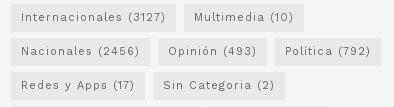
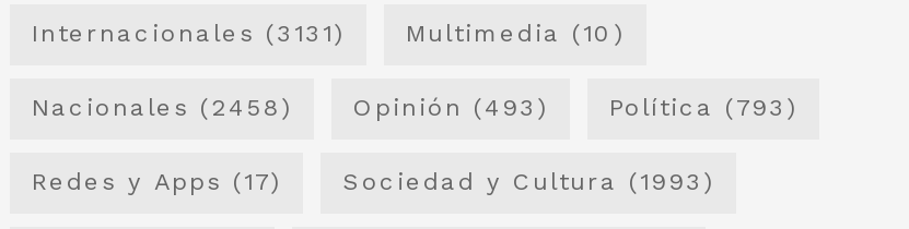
[21,11,166,24] Internacionales (3127) -> [32,19,345,48] Internacionales (3131)
[21,45,140,58] Nacionales (2456) -> [32,93,292,122] Nacionales (2458)
[285,45,371,58] Política (792) -> [609,93,797,122] Política (793)
[163,79,275,92] Sin Categoria (2) -> [342,167,714,196] Sociedad y Cultura (1993)

